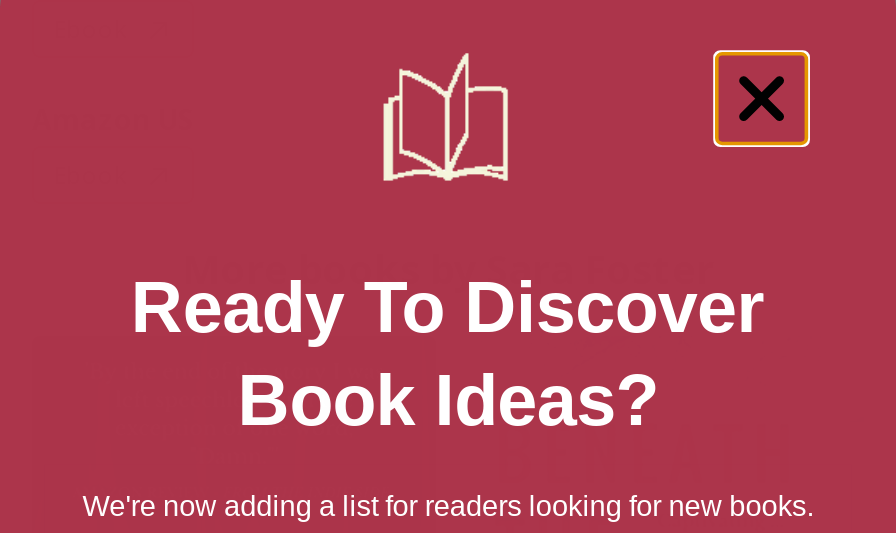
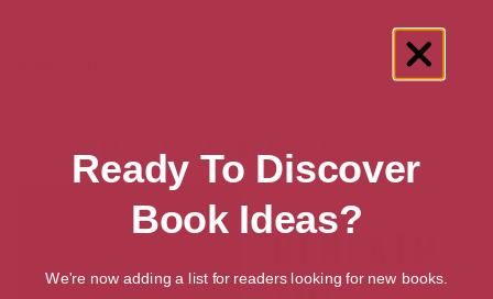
[382,52,510,184] [image] -> none

